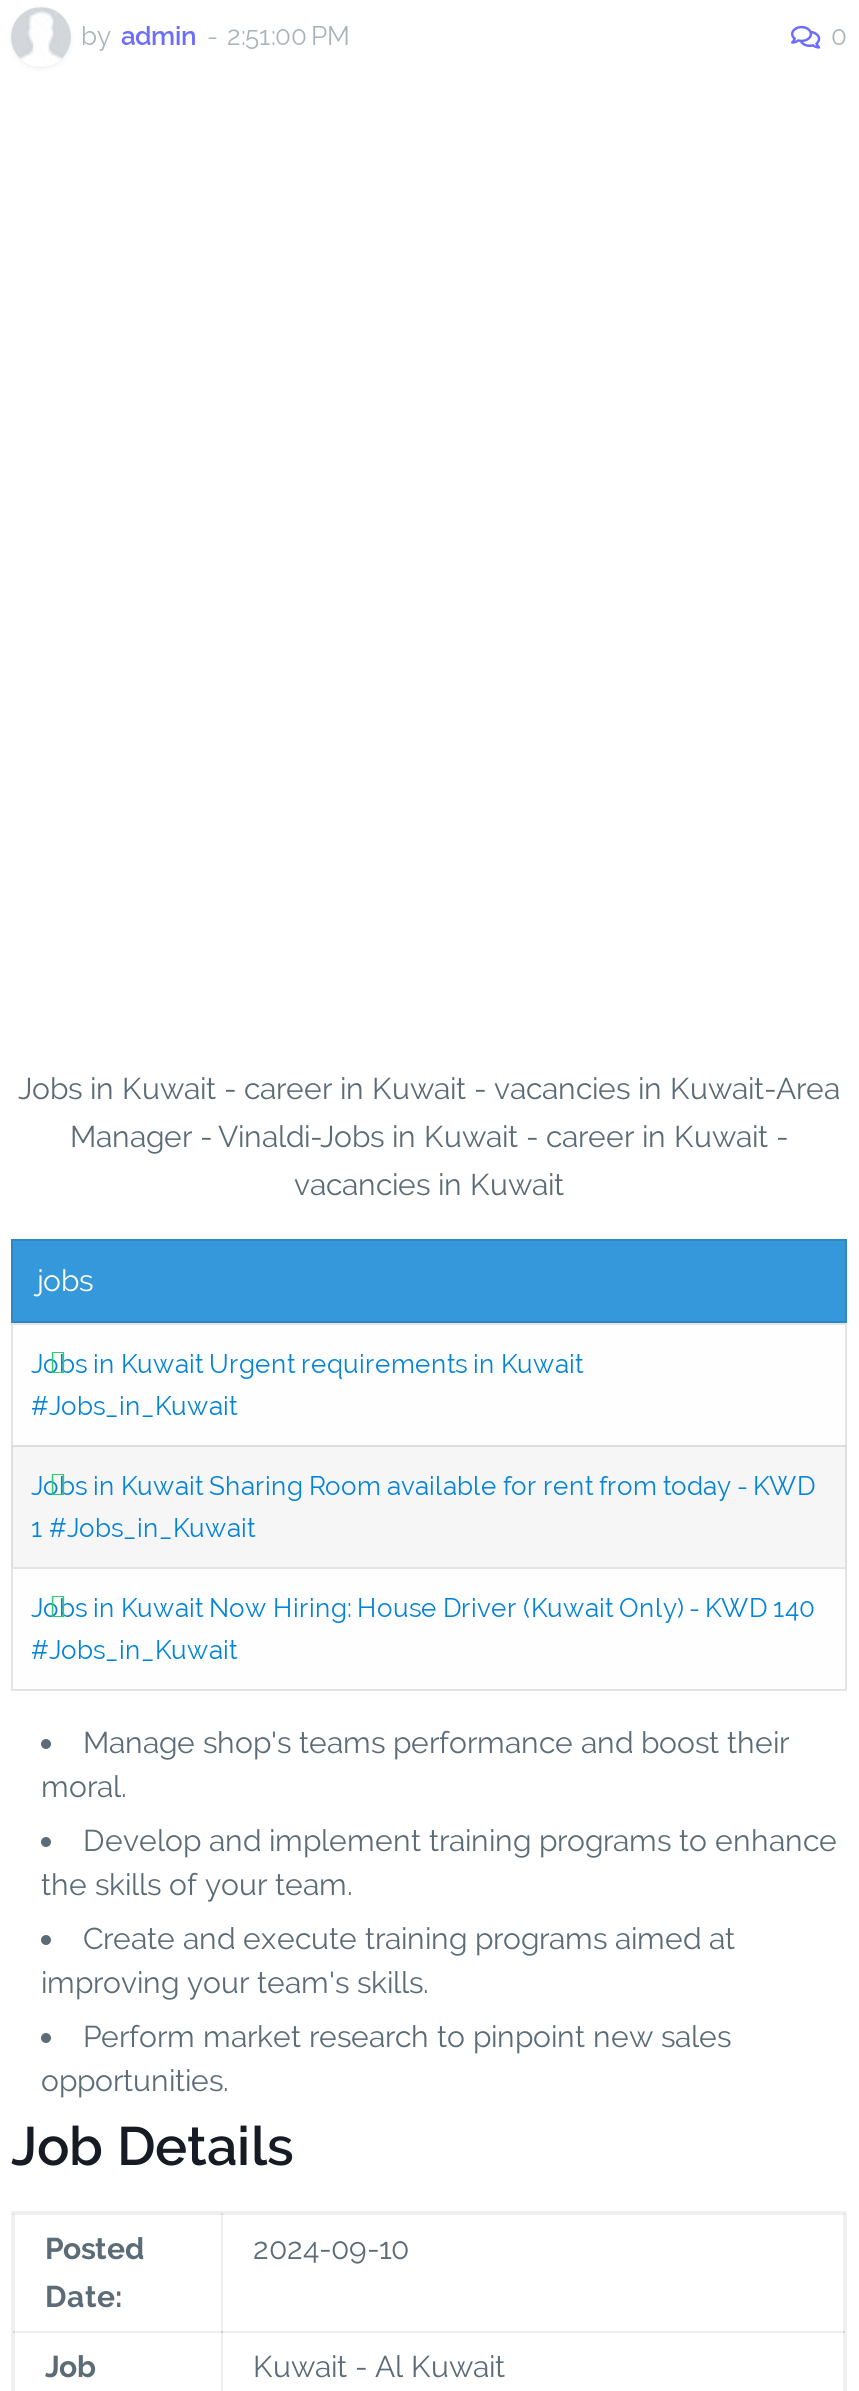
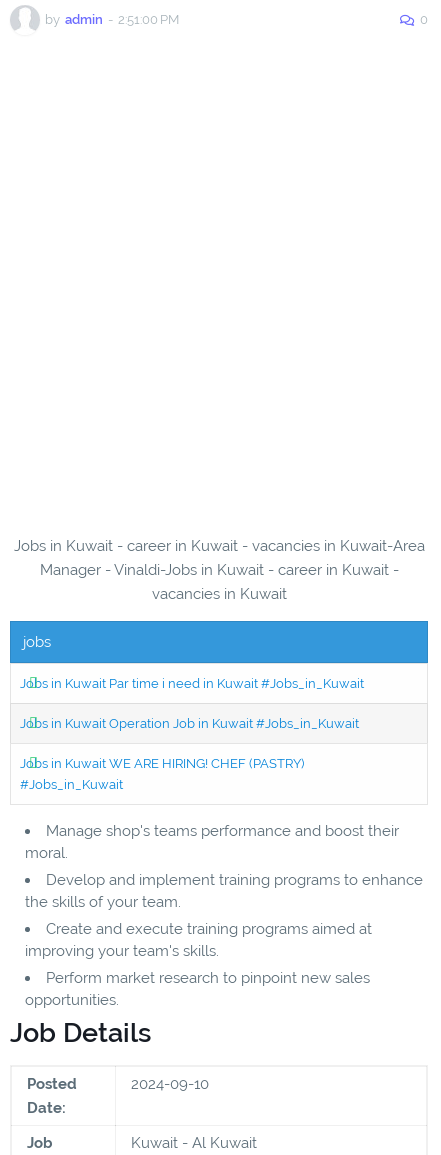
[31,1348,583,1420] Jobs in Kuwait Urgent requirements in Kuwait | #Jobs_in_Kuwait -> [20,676,364,691] Jobs in Kuwait Par time i need in Kuwait #Jobs_in_Kuwait
[31,1470,815,1542] Jobs in Kuwait Sharing Room available for rent from today - KWD | 1 #Jobs_in_Kuwait -> [20,716,359,731] Jobs in Kuwait Operation Job in Kuwait #Jobs_in_Kuwait
[31,1592,815,1622] Jobs in Kuwait Now Hiring: House Driver (Kuwait Only) - KWD 140 -> [20,756,304,771] Jobs in Kuwait WE ARE HIRING! CHEF (PASTRY)

